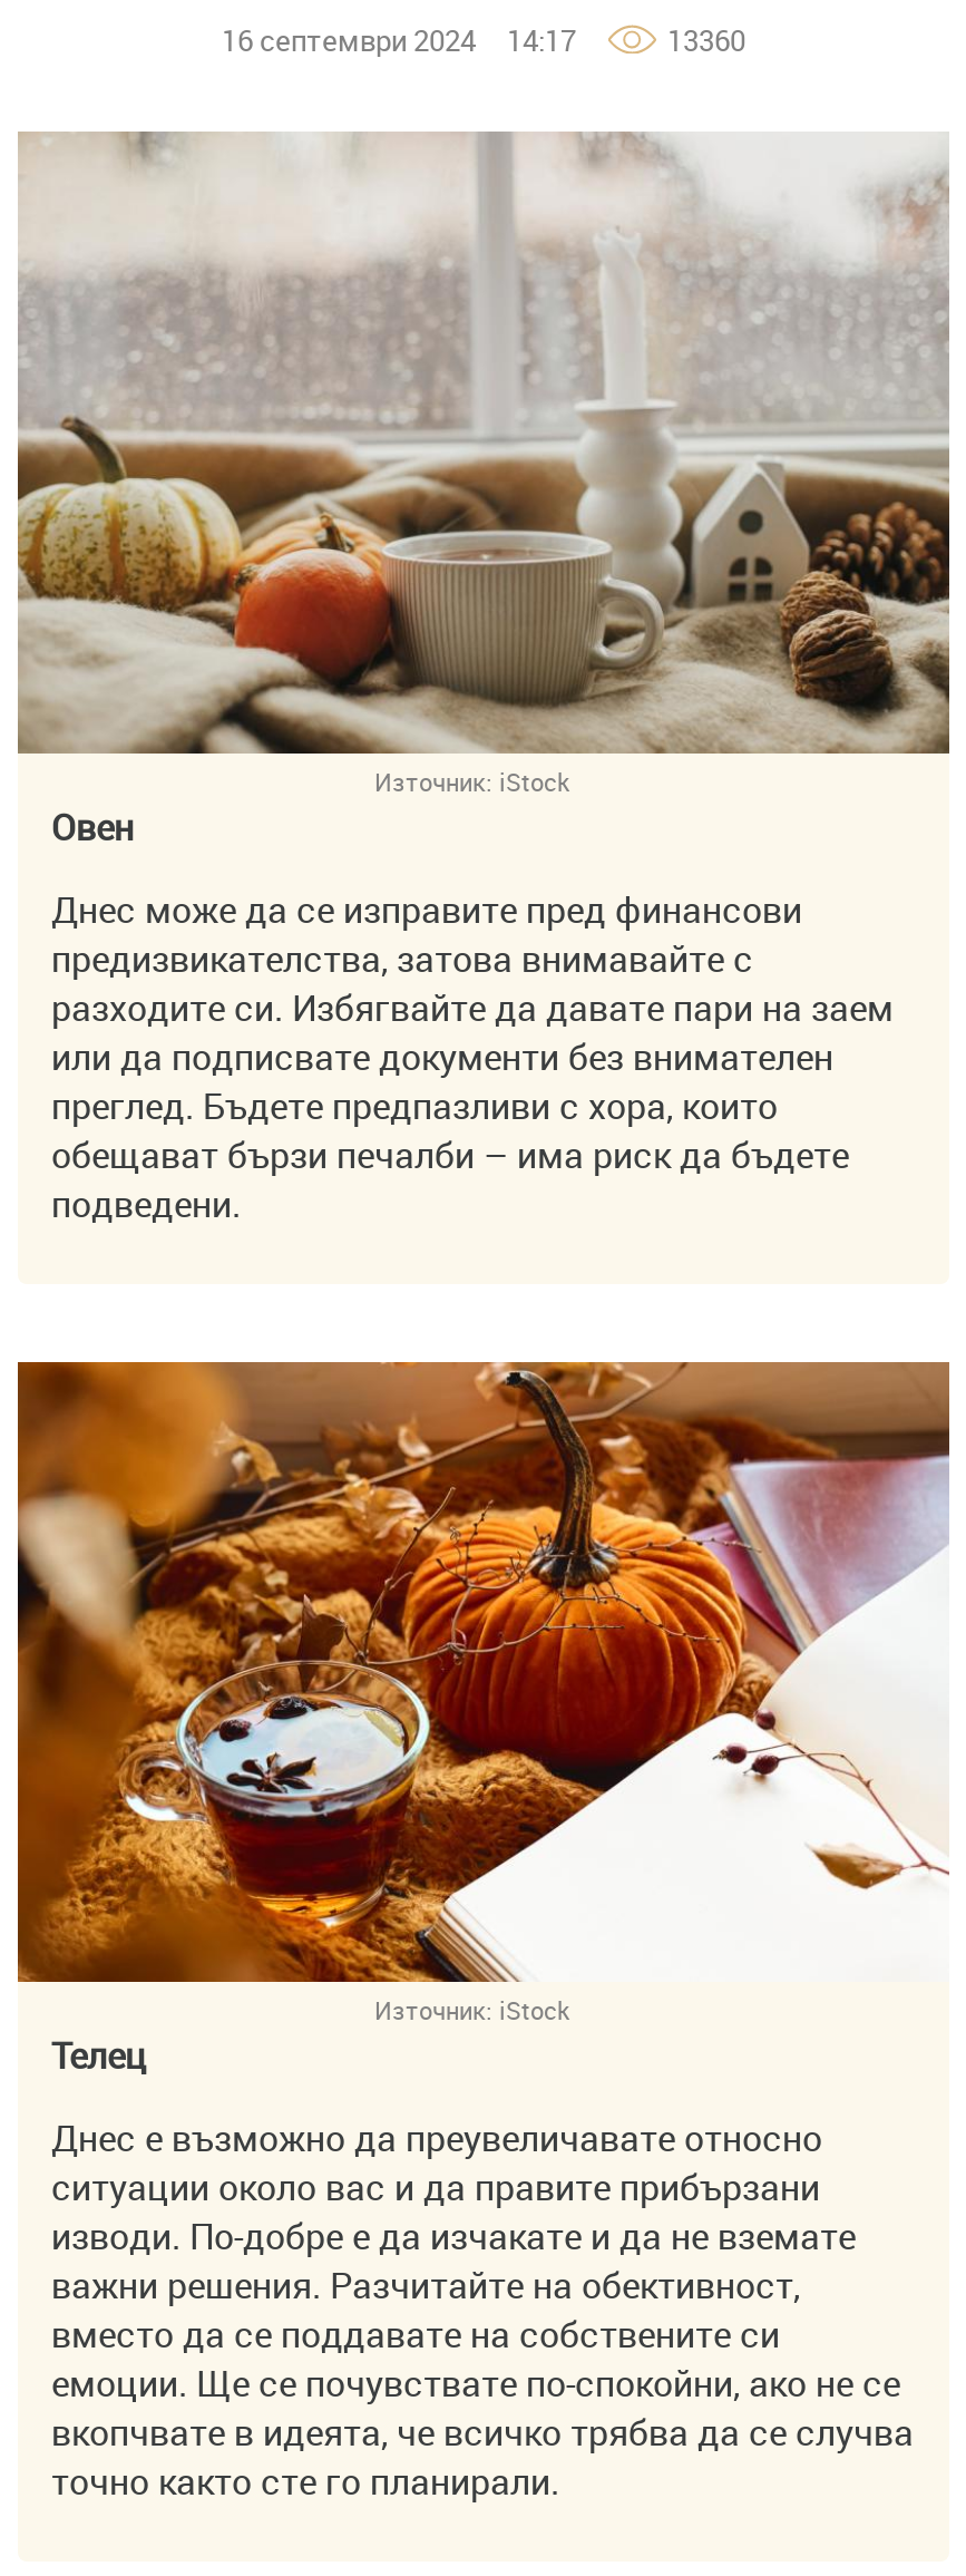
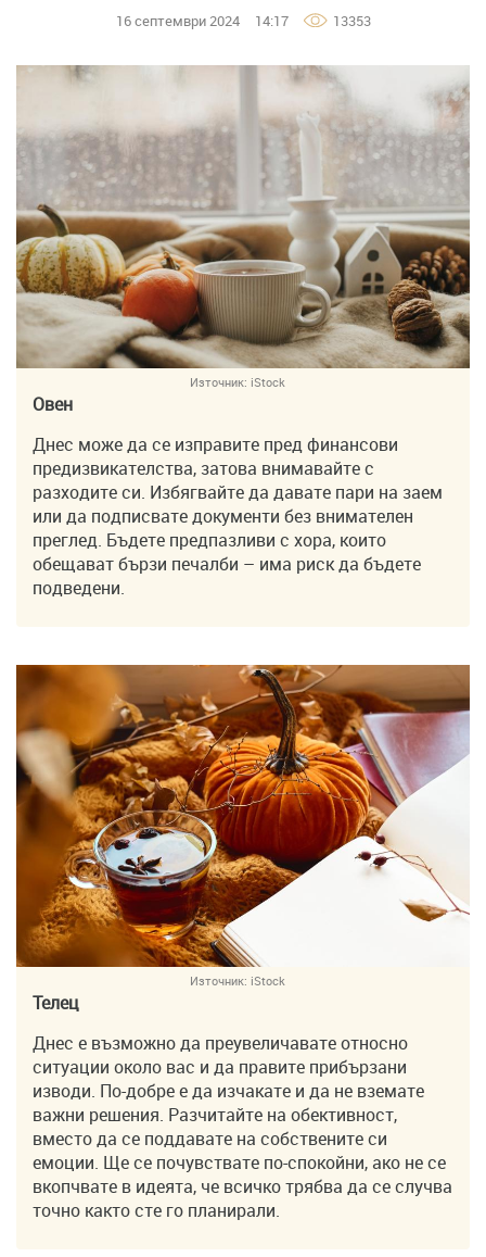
[667,20,745,60] 13360 -> [332,11,370,30] 13353

